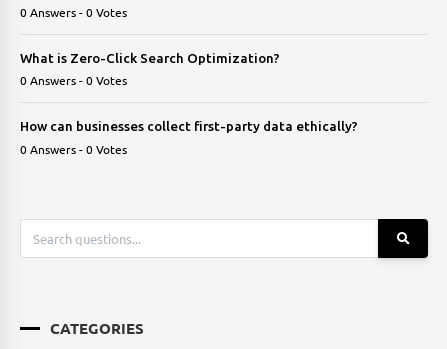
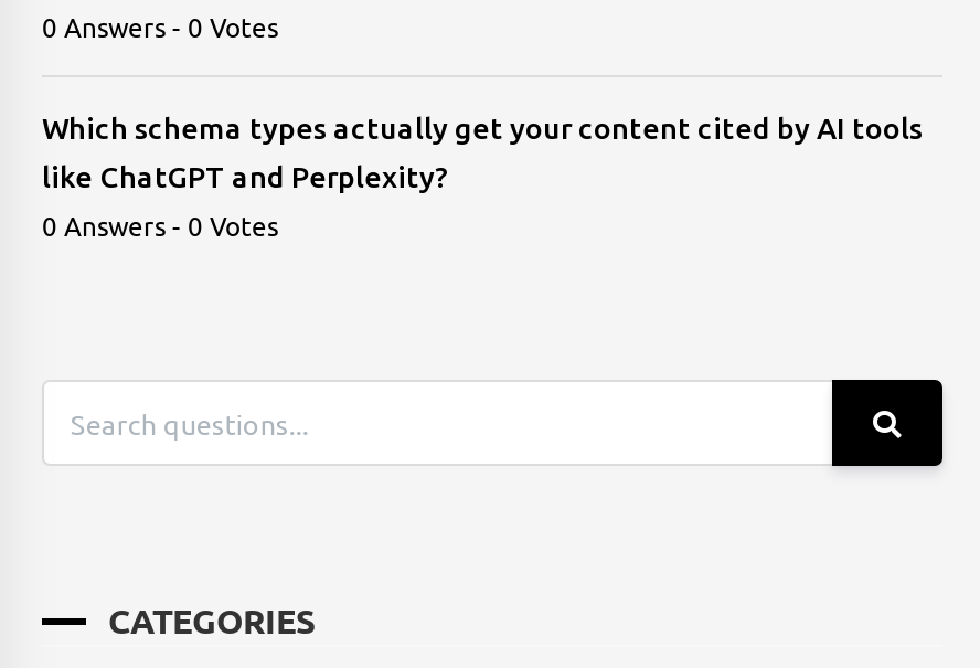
[20,50,280,88] What is Zero-Click Search Optimization? | 0 Answers - 0 Votes -> [42,112,923,145] Which schema types actually get your content cited by AI tools
[20,119,358,134] How can businesses collect first-party data ethically? -> [42,160,448,193] like ChatGPT and Perplexity?

